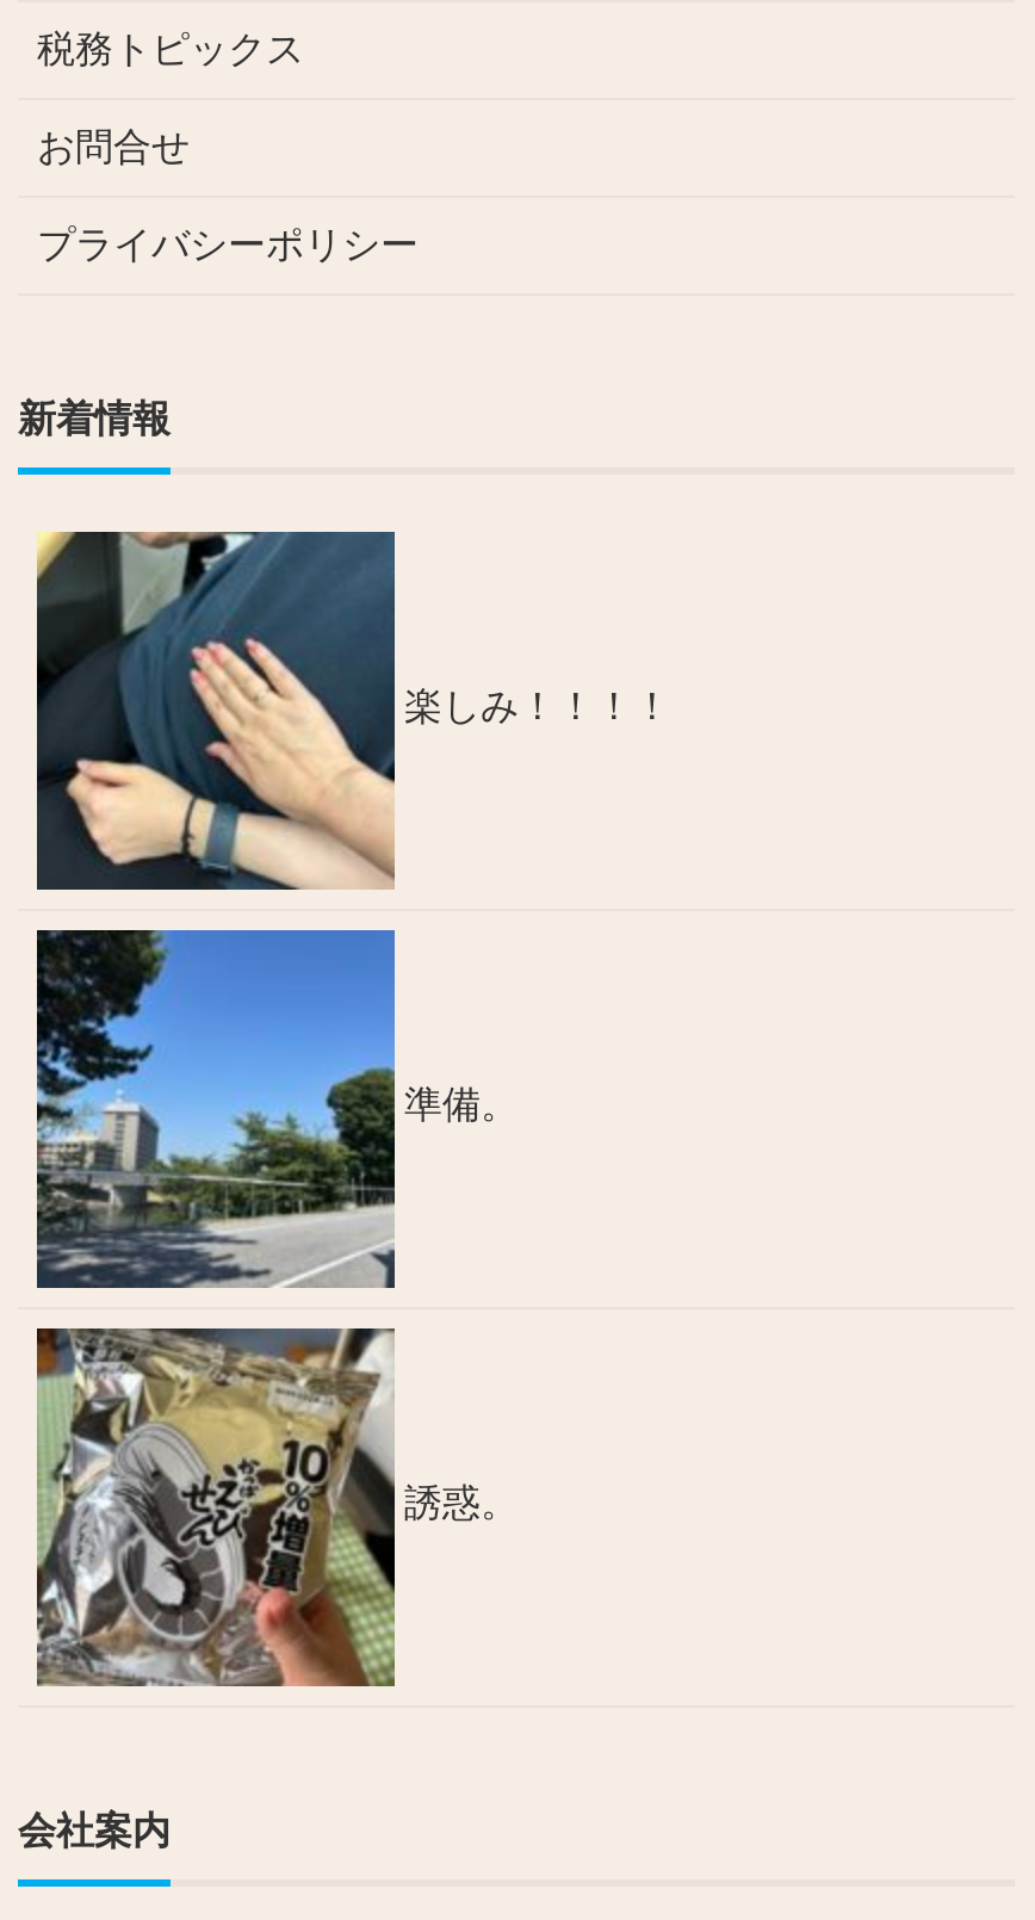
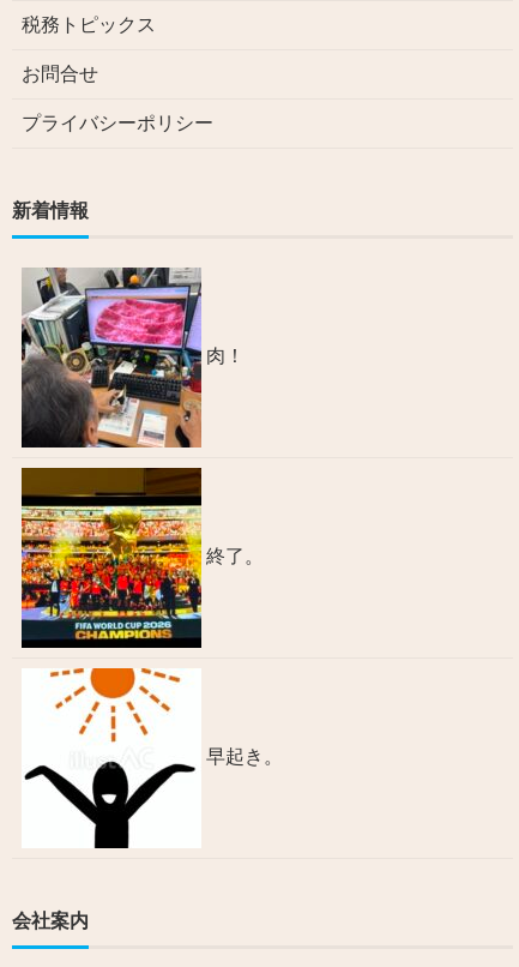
[35,529,671,892] [image] | 楽しみ！！！！ -> [22,266,245,449] [image] | 肉！
[35,928,519,1290] [image] | 準備。 -> [20,467,264,649] [image] | 終了。
[35,1326,519,1689] [image] | 誘惑。 -> [22,667,283,848] [image] | 早起き。

